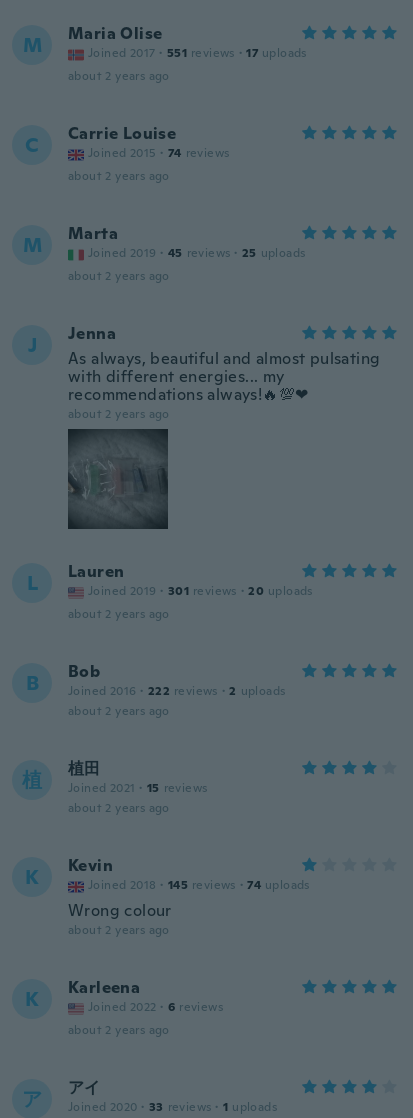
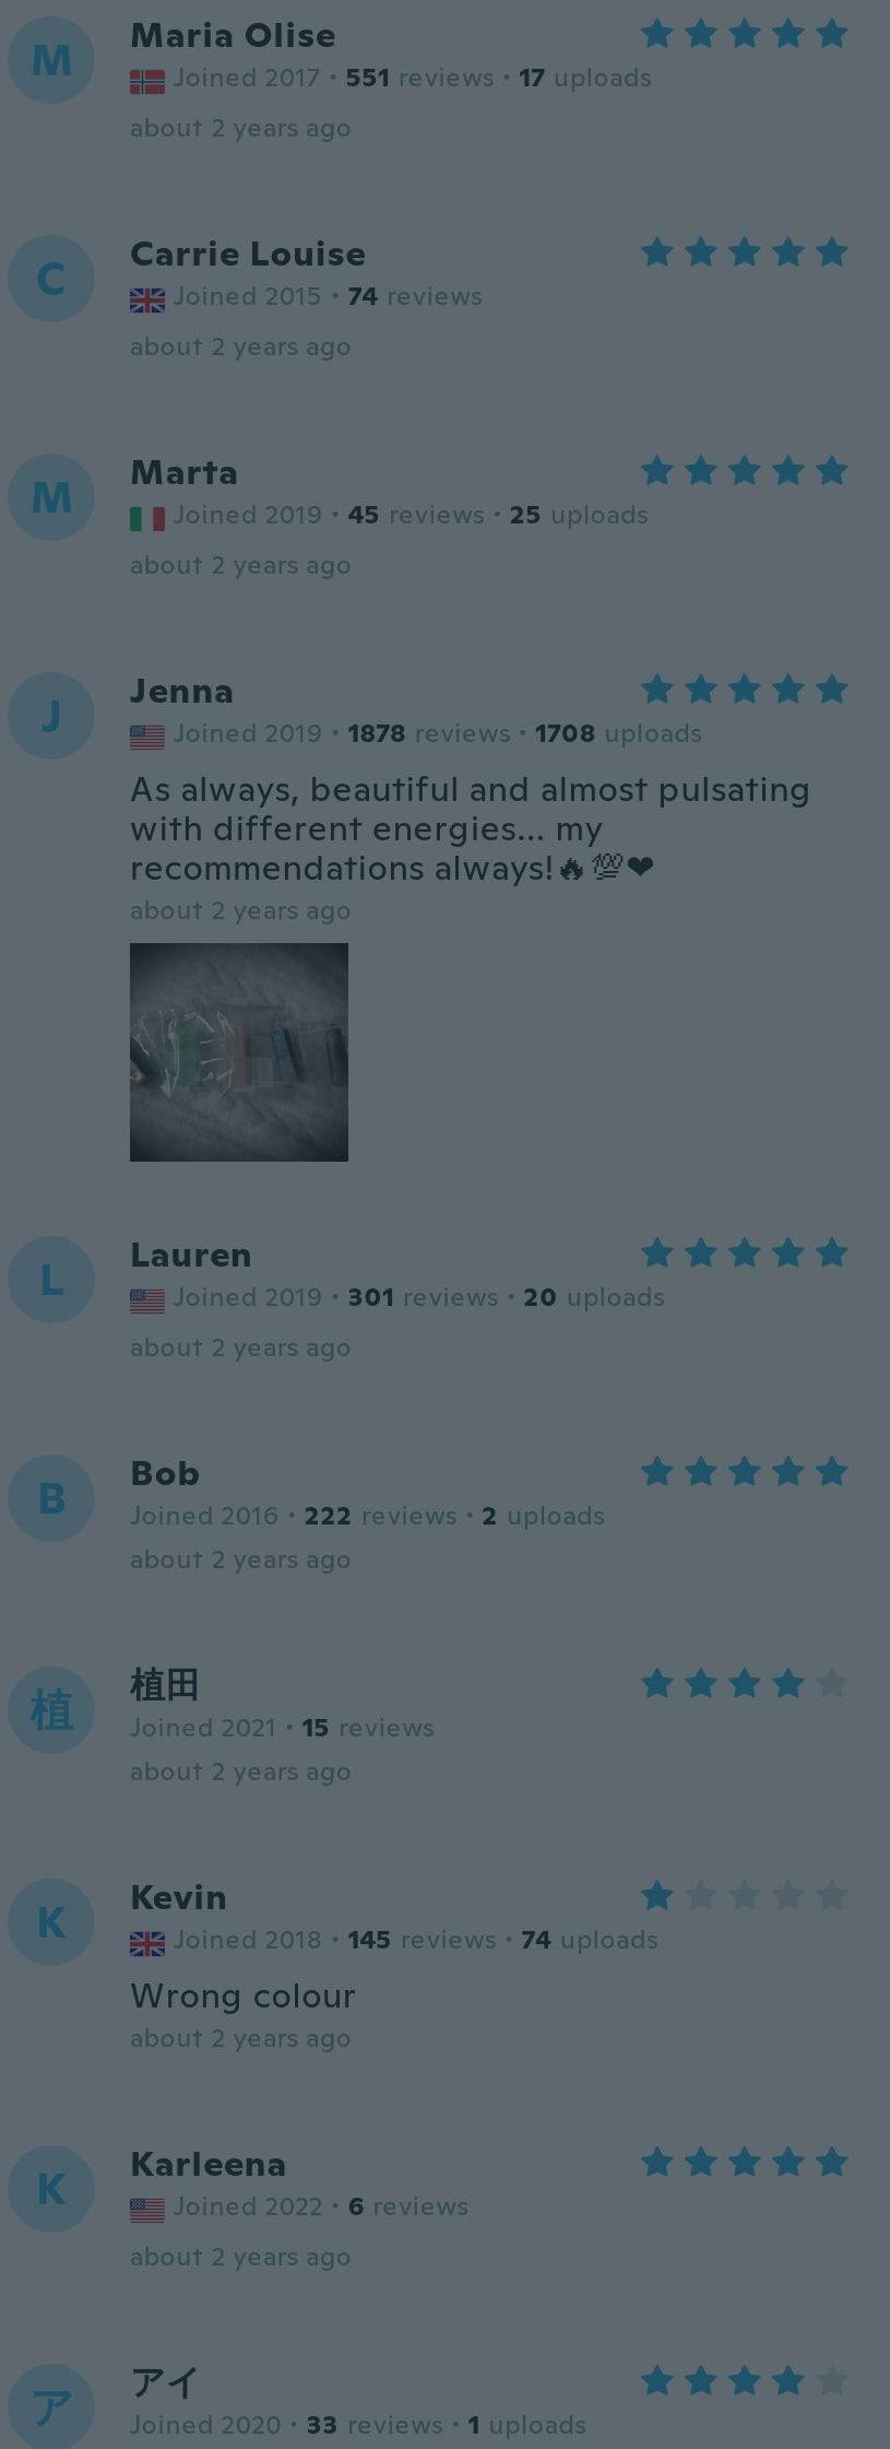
none -> [174,716,702,751] Joined 2019 · 1878 reviews · 1708 uploads

